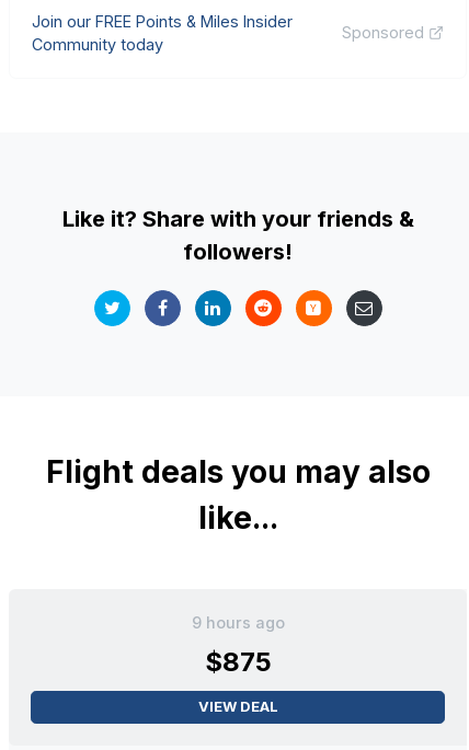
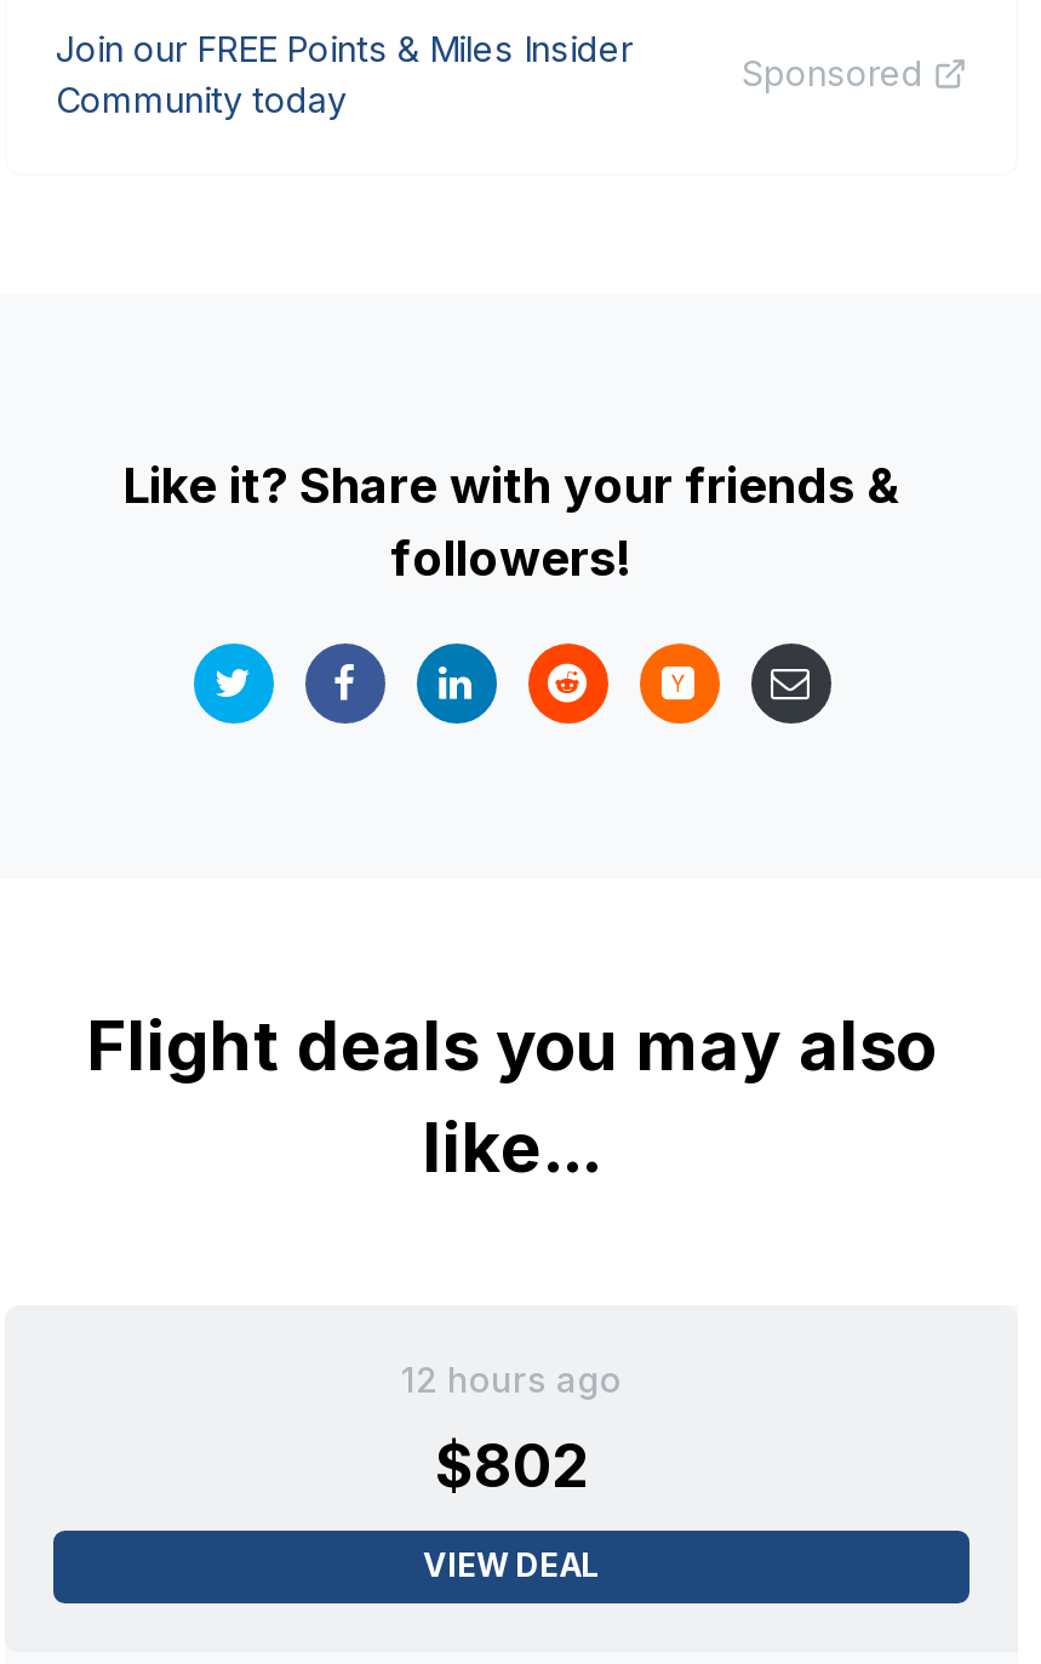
[191,613,284,631] 9 hours ago -> [401,1358,622,1399] 12 hours ago
[204,646,271,677] $875 -> [435,1430,588,1501] $802

